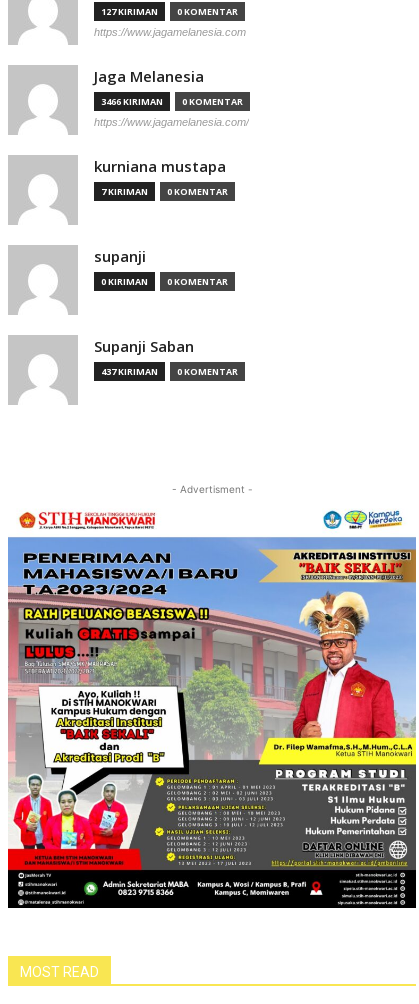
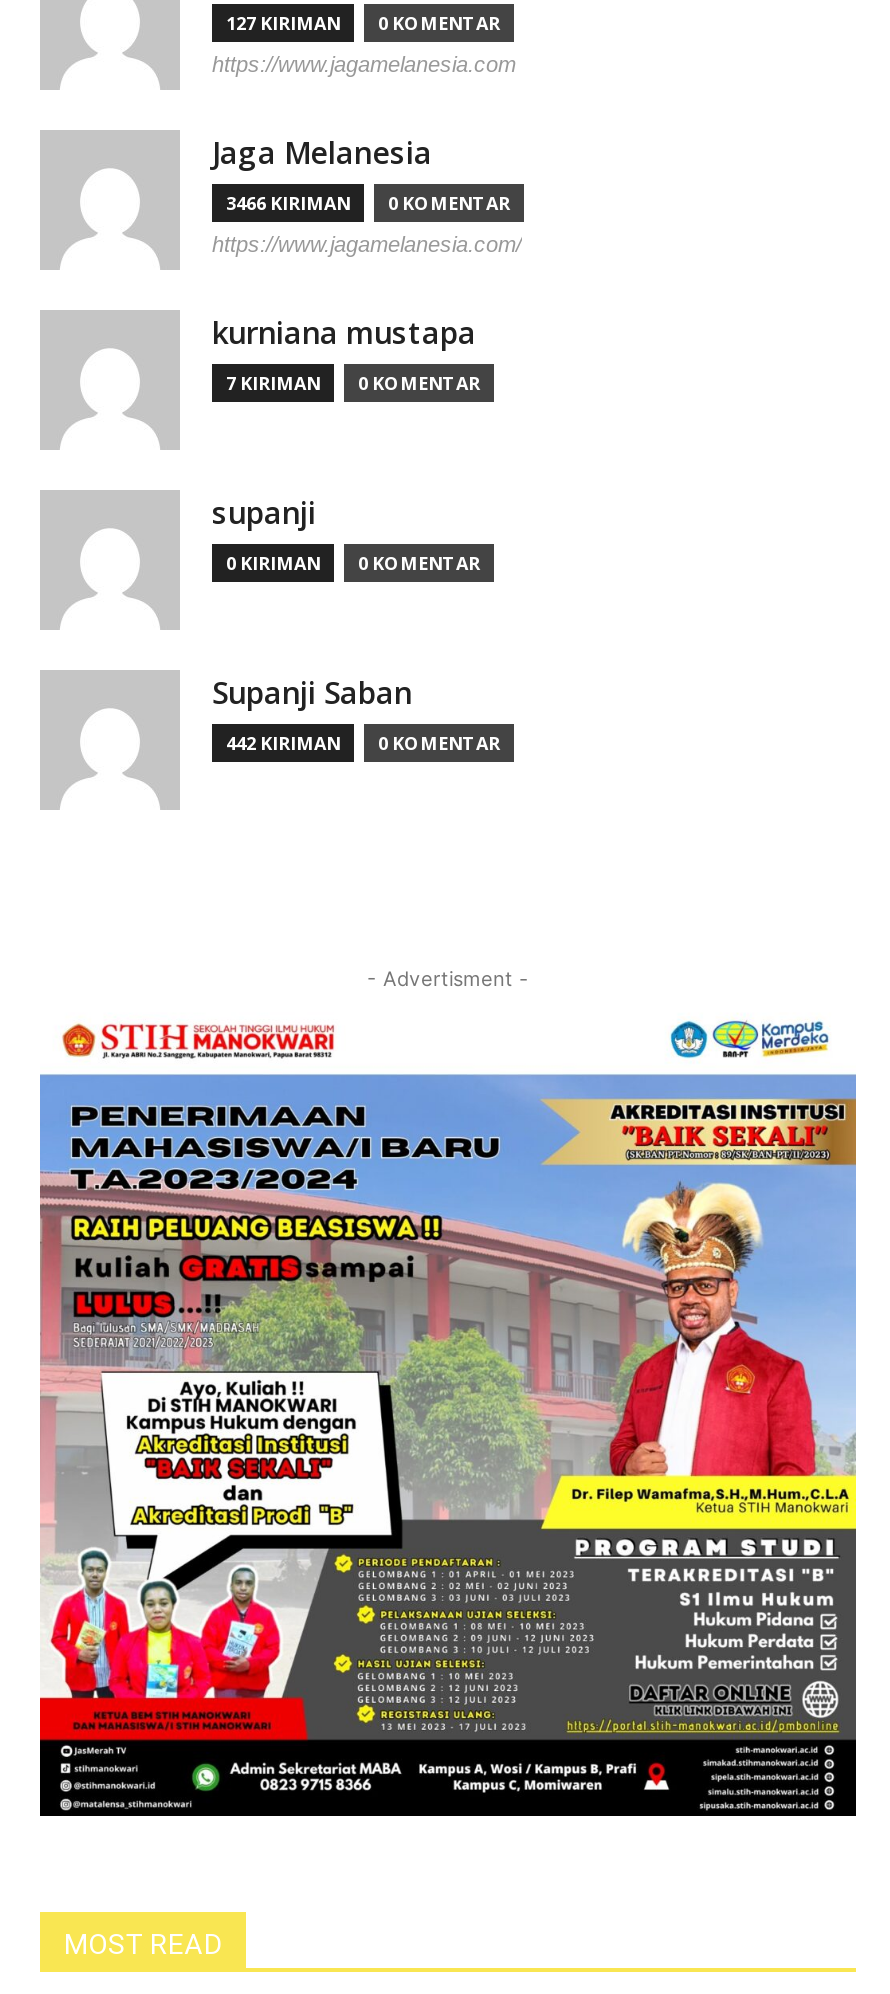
[101,365,238,378] 437 KIRIMAN 0 KOMENTAR -> [226,730,500,756] 442 KIRIMAN 0 KOMENTAR

